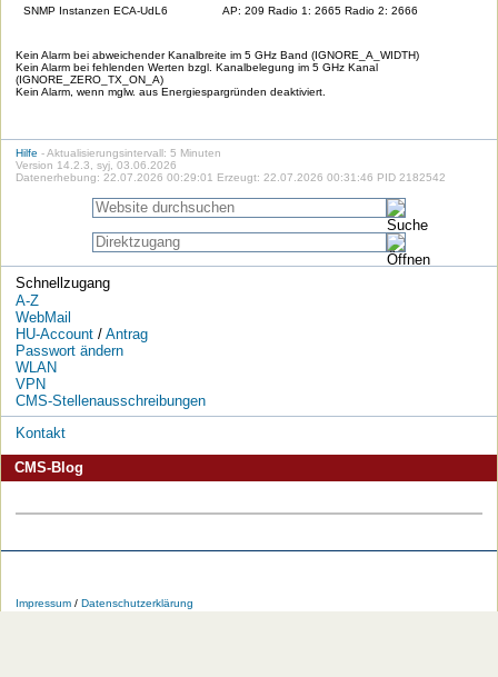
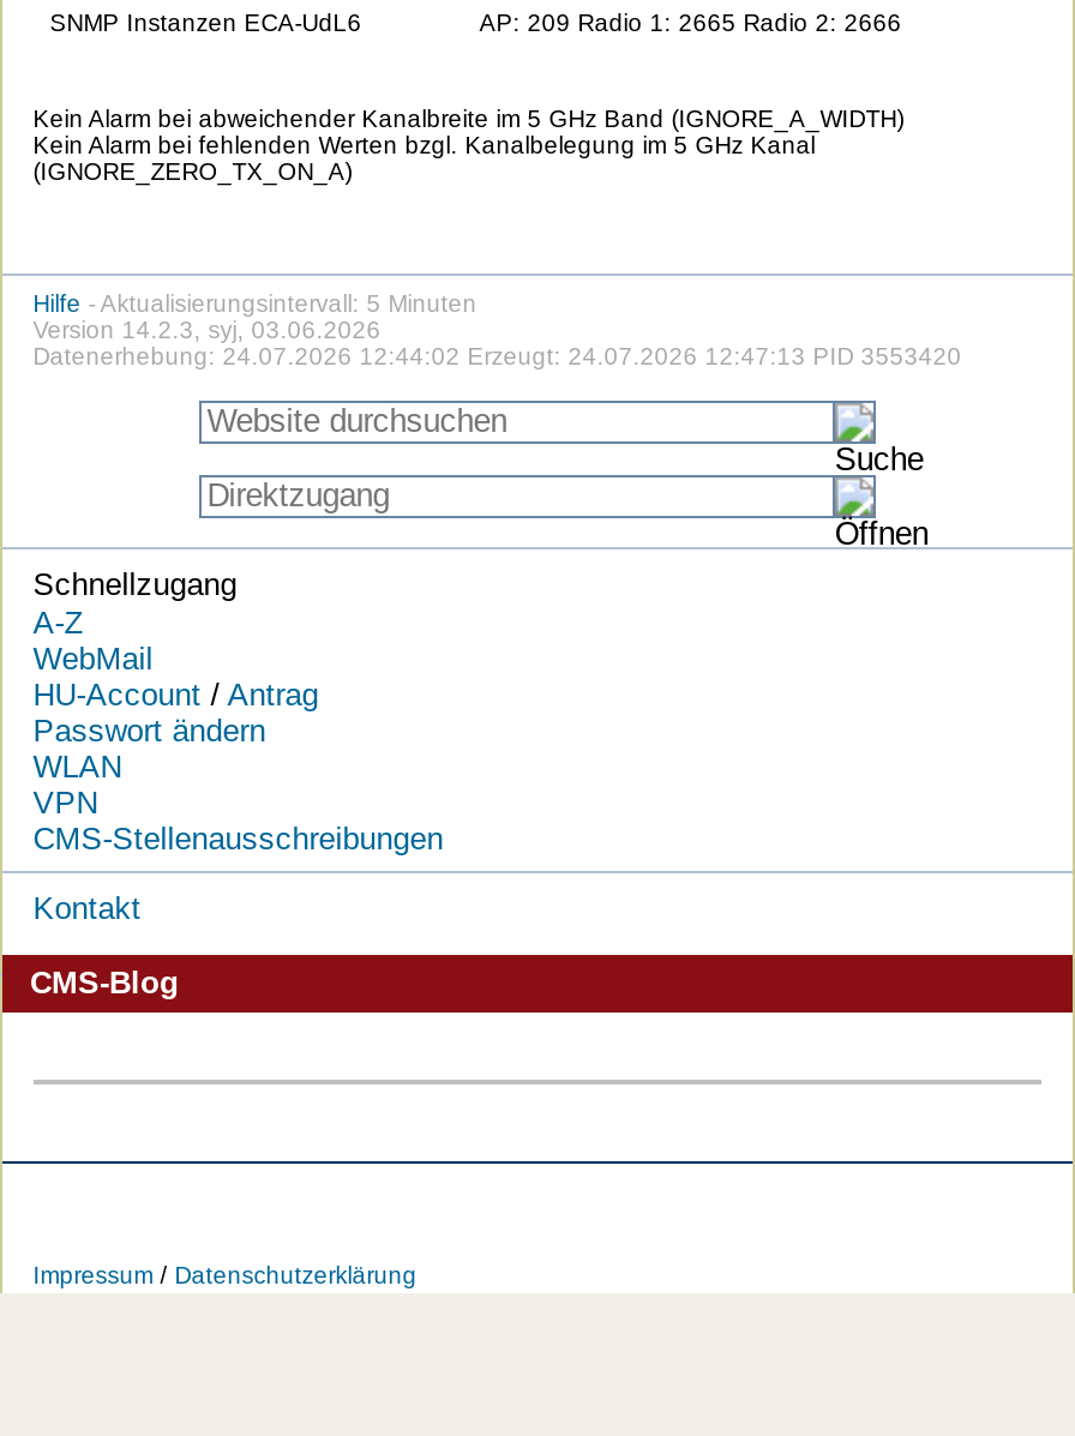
[15,86,325,98] Kein Alarm, wenn mglw. aus Energiespargründen deaktiviert. -> none
[15,171,446,183] Datenerhebung: 22.07.2026 00:29:01 Erzeugt: 22.07.2026 00:31:46 PID 2182542 -> [33,343,962,369] Datenerhebung: 24.07.2026 12:44:02 Erzeugt: 24.07.2026 12:47:13 PID 3553420

